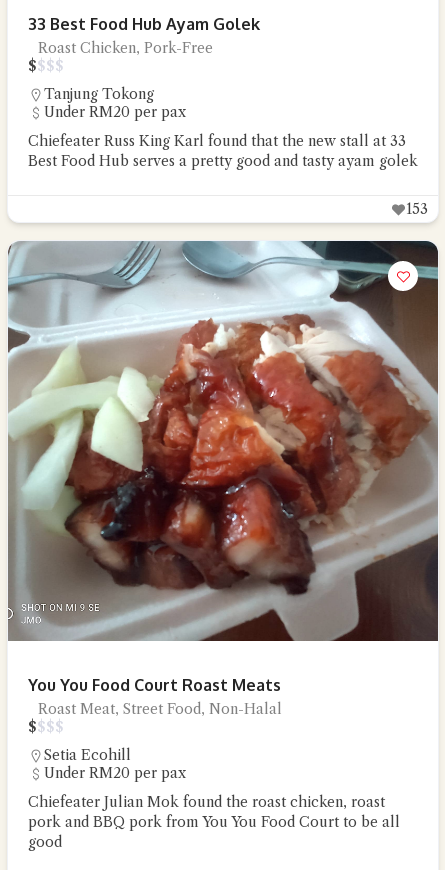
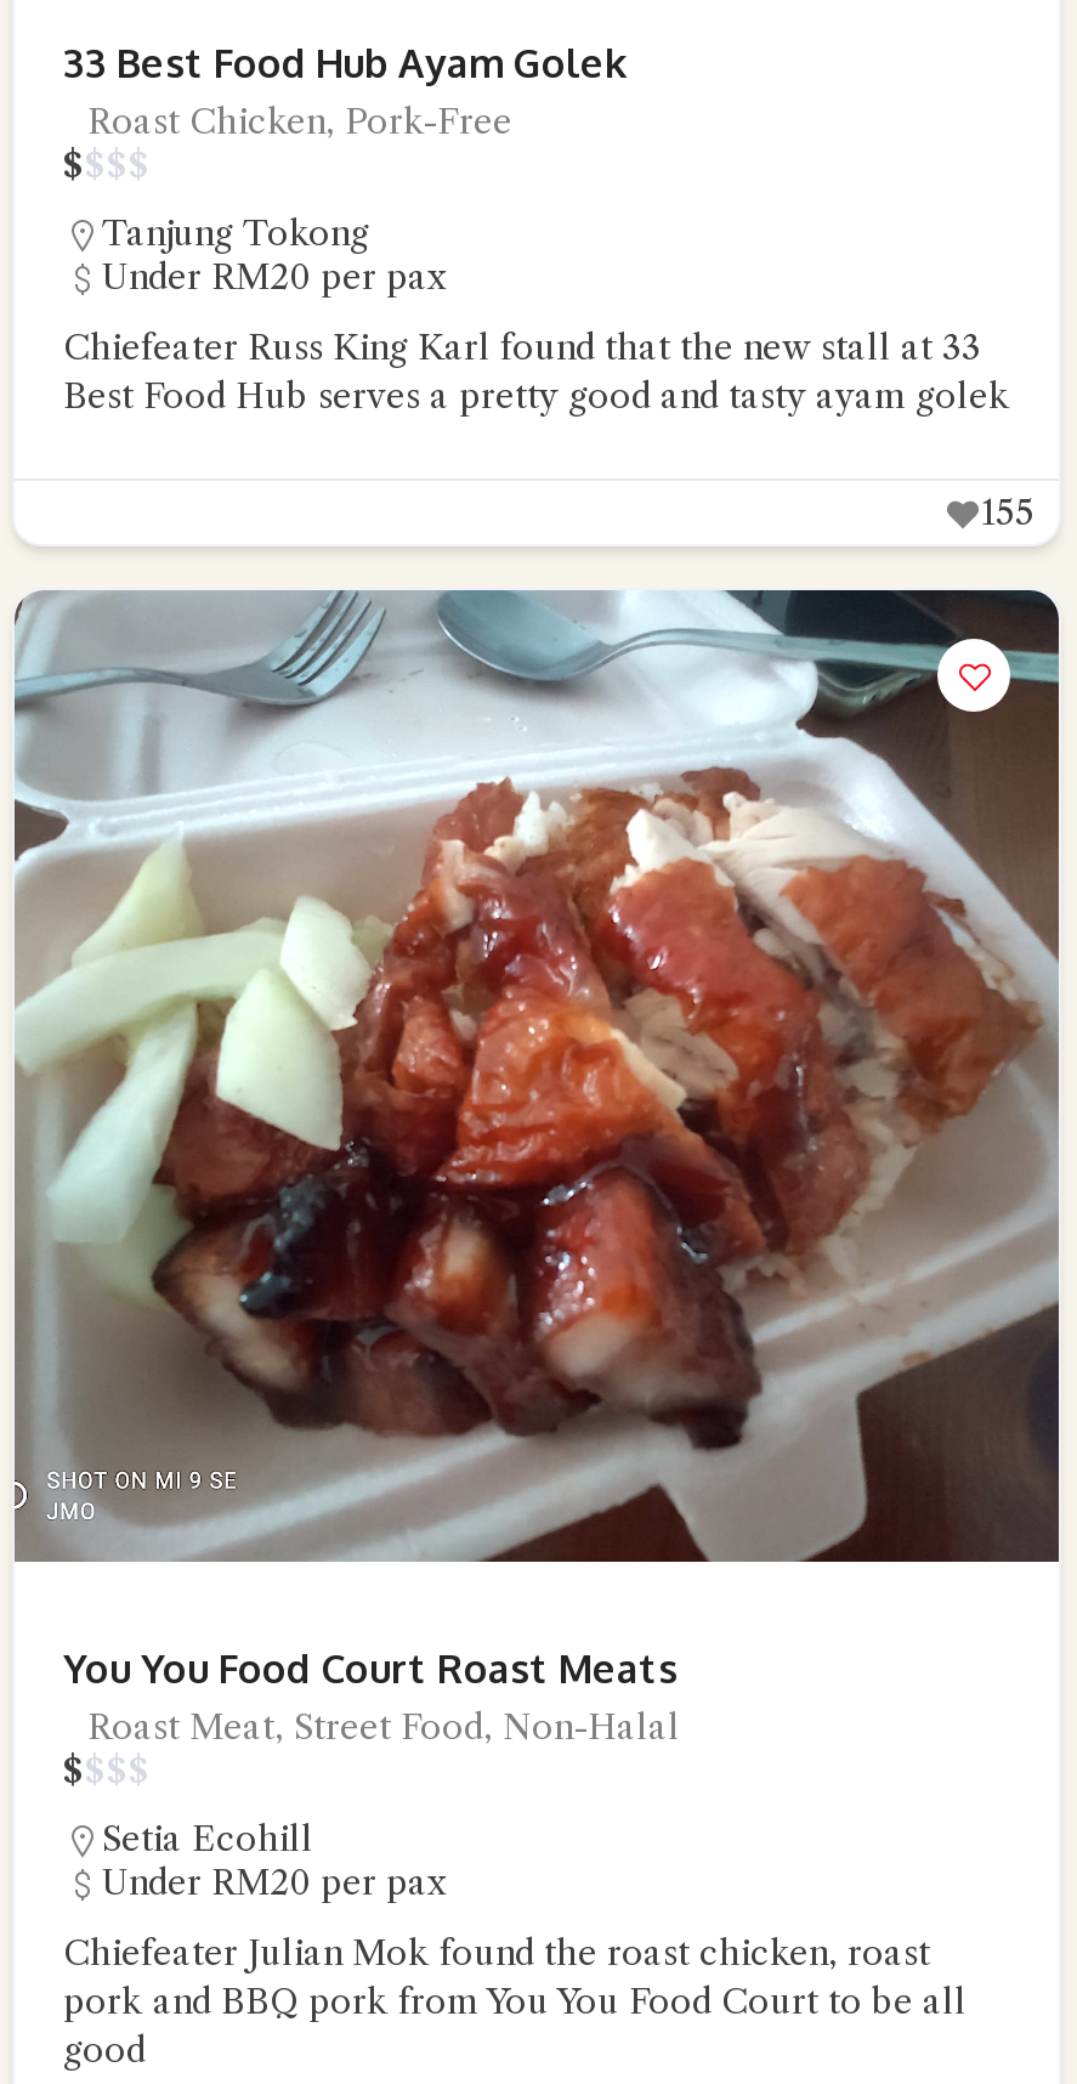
[406,200,428,218] 153 -> [981,491,1035,534] 155

